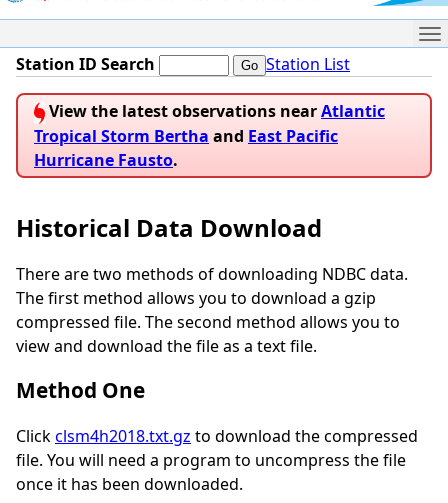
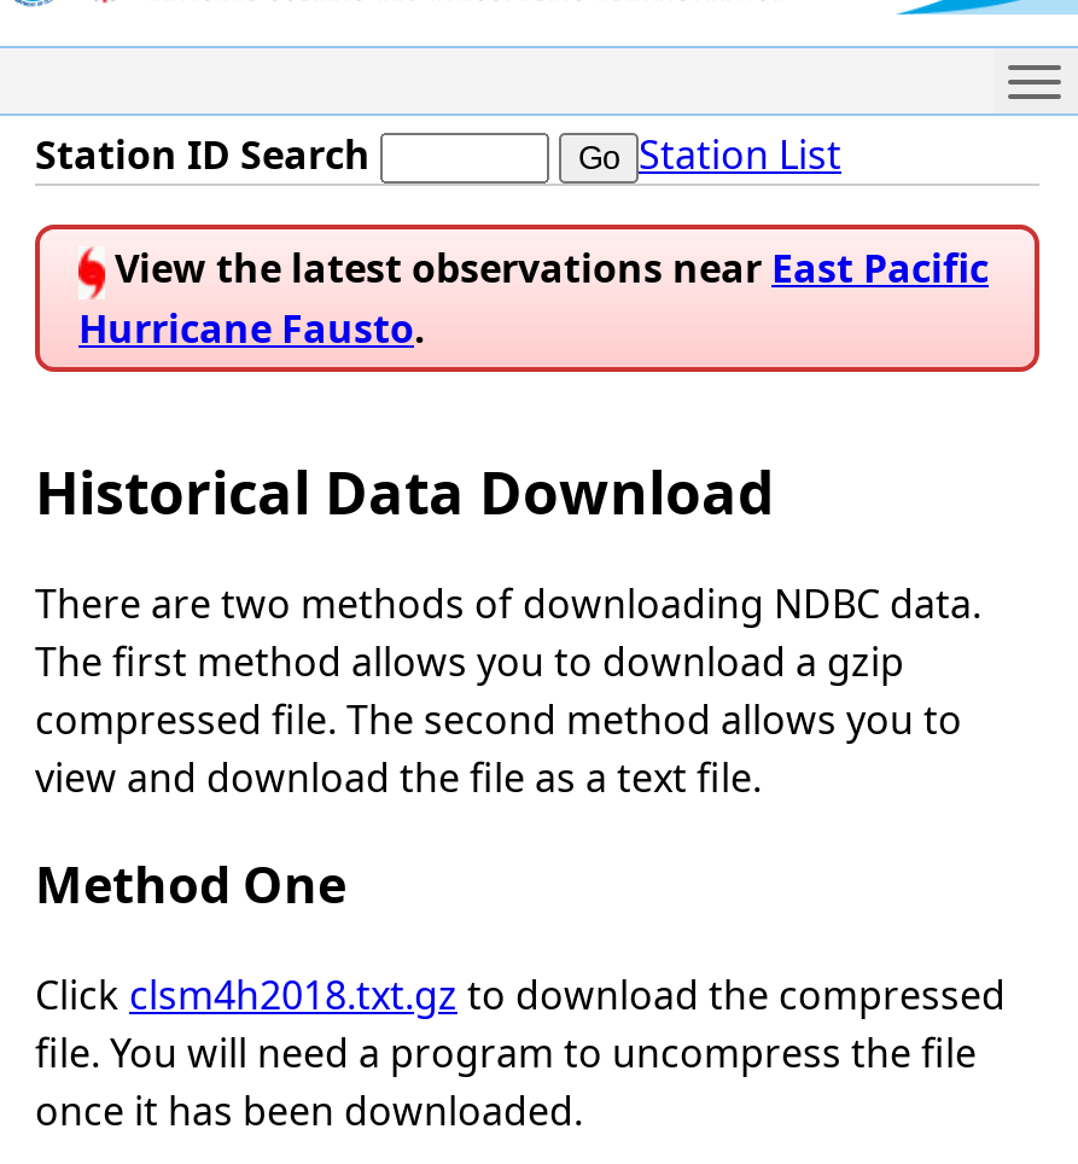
[34,100,385,147] View the latest observations near Atlantic | Tropical Storm Bertha and East Pacific -> [105,242,989,295] View the latest observations near East Pacific

